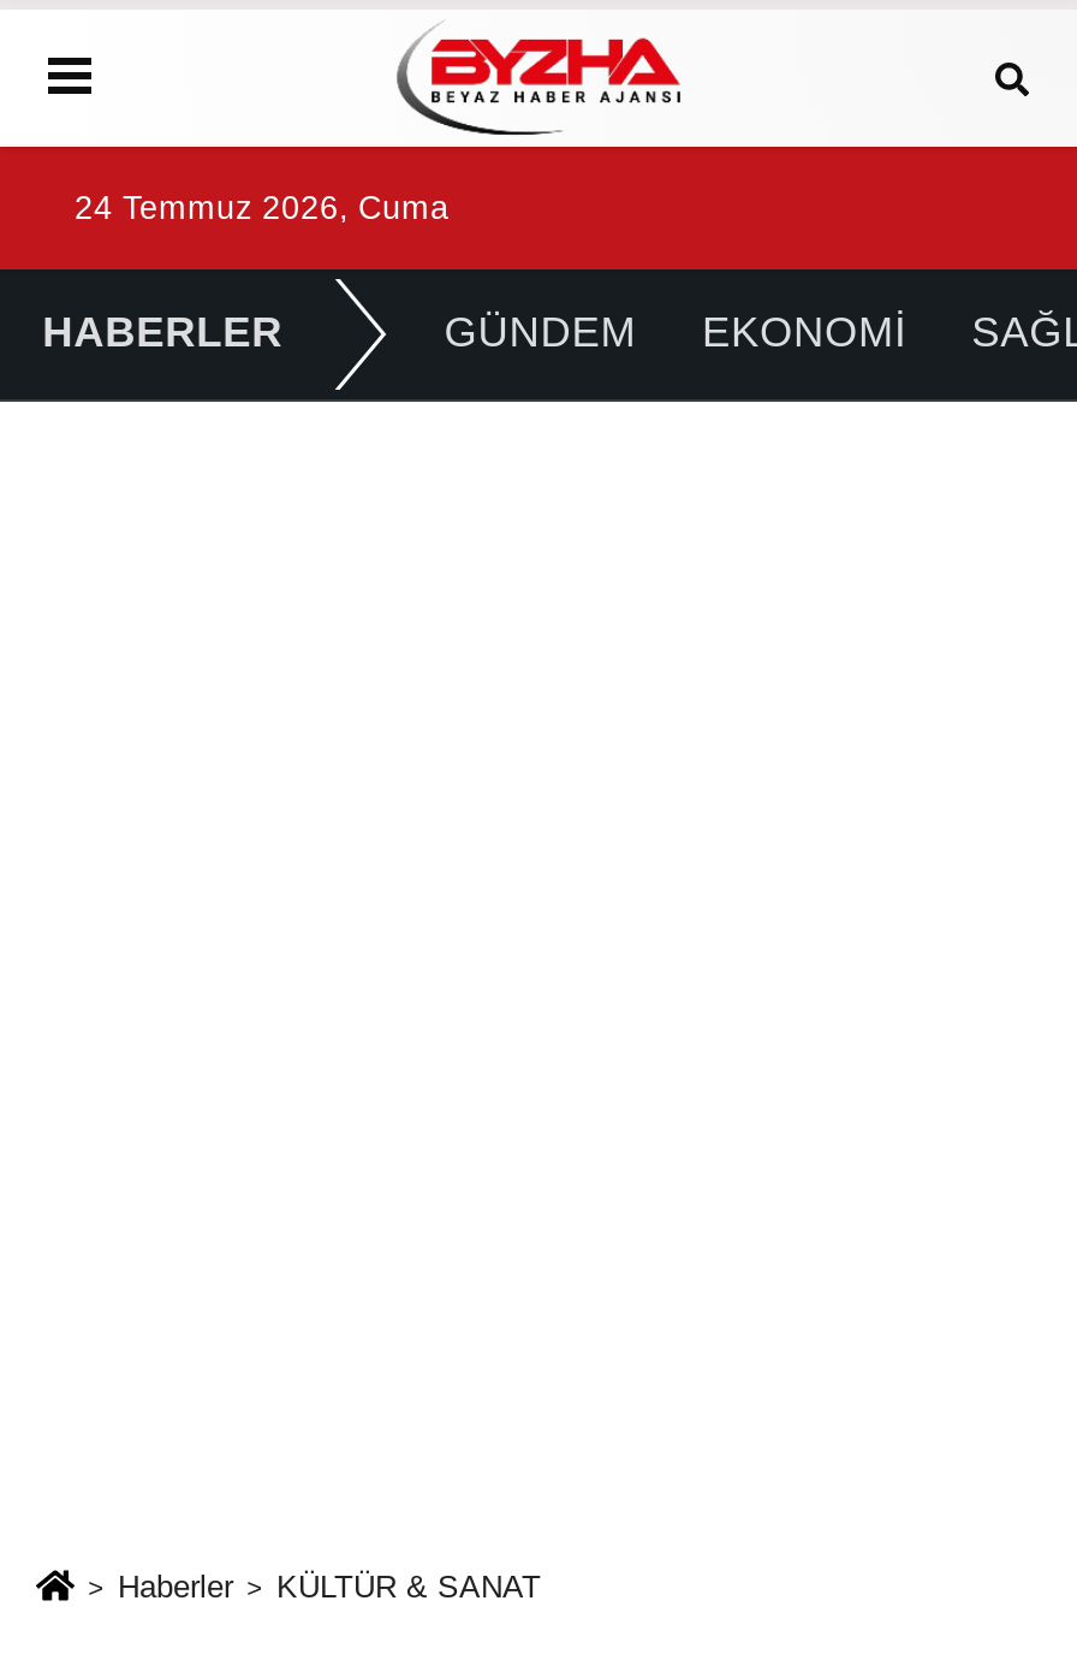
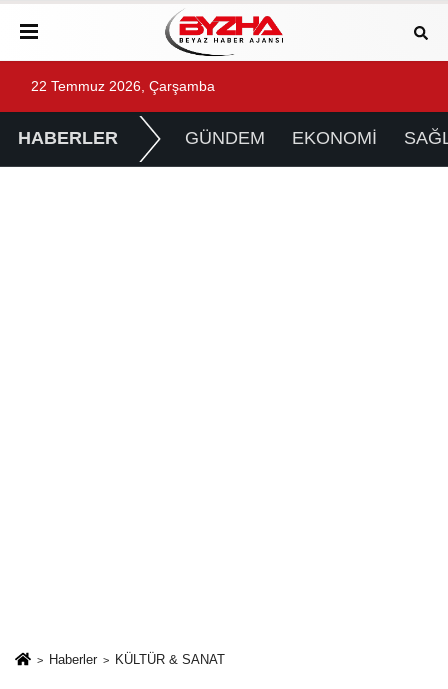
[75,190,450,226] 24 Temmuz 2026, Cuma -> [31,79,215,94] 22 Temmuz 2026, Çarşamba

